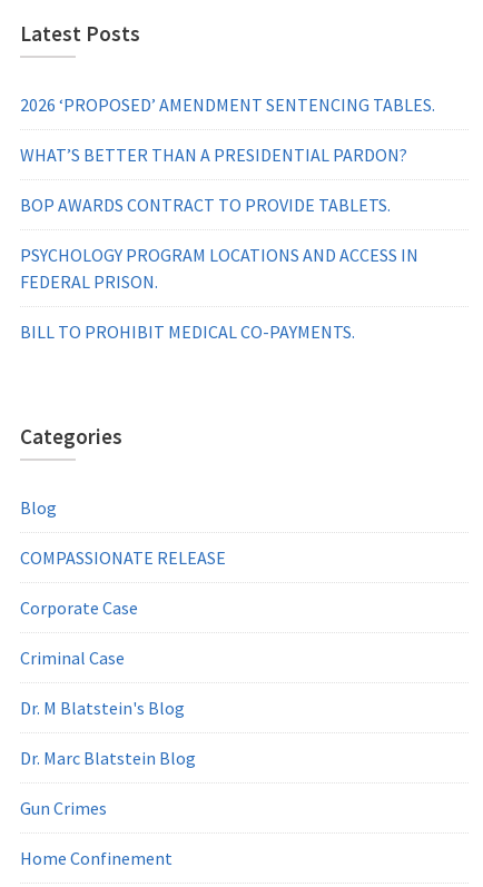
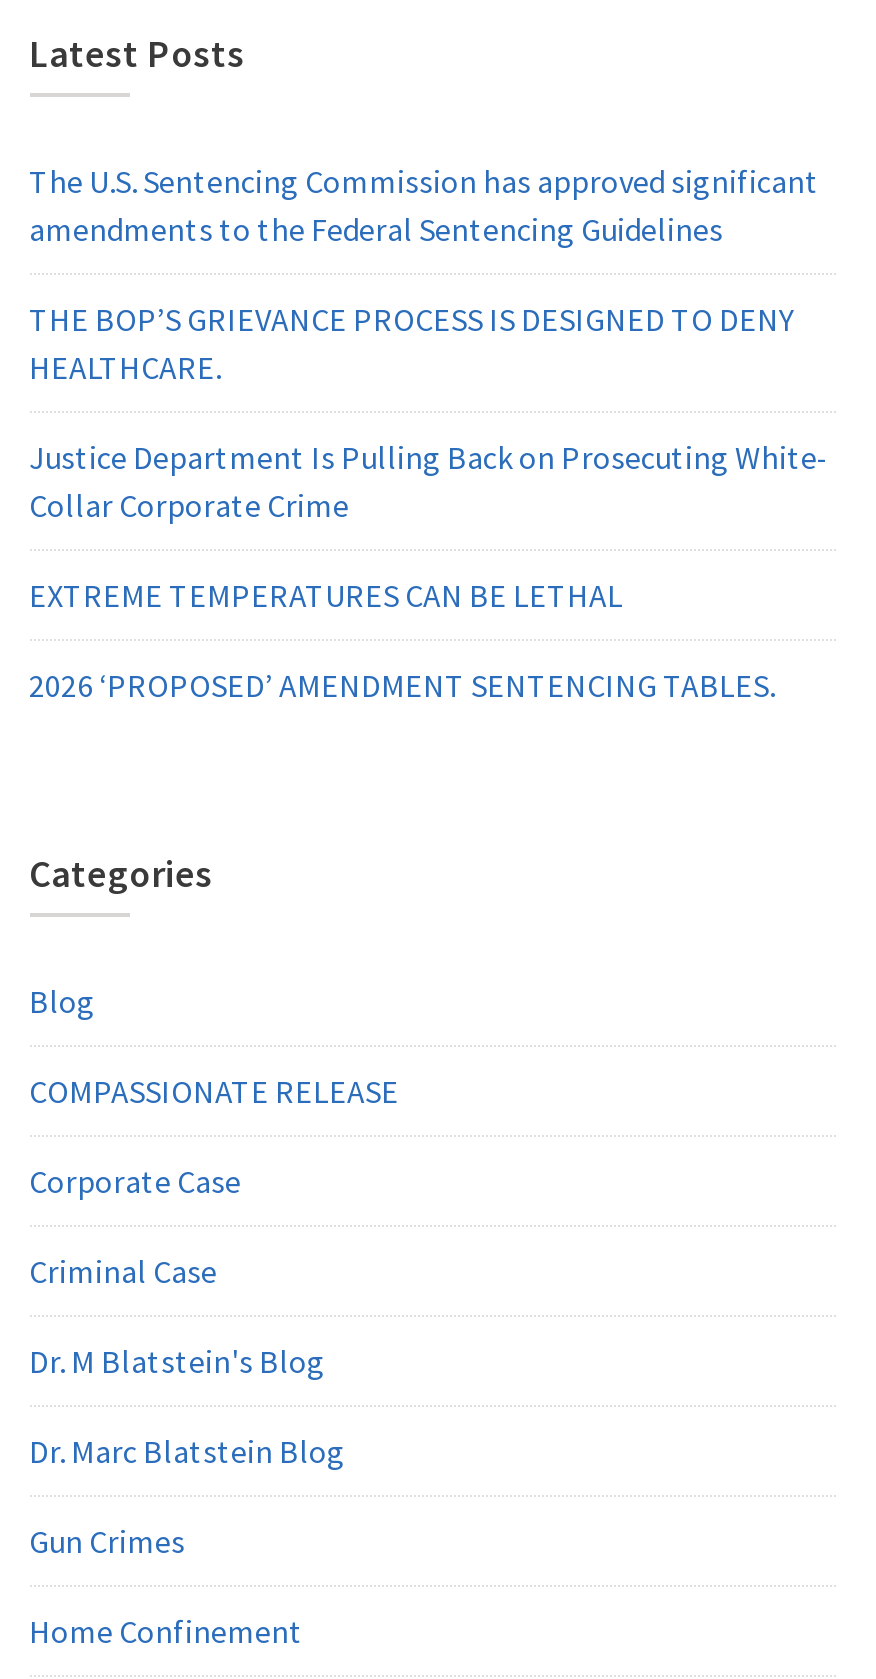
none -> [29,160,829,614] The U.S. Sentencing Commission has approved significant | amendments to the Federal Sentencing Guidelines | THE BOP’S GRIEVANCE PROCESS IS DESIGNED TO DENY | HEALTHCARE. | Justice Department Is Pulling Back on Prosecuting White- | Collar Corporate Crime | EXTREME TEMPERATURES CAN BE LETHAL
moved [19,93,435,115] -> [29,664,775,704]: 2026 ‘PROPOSED’ AMENDMENT SENTENCING TABLES.
[19,143,418,342] WHAT’S BETTER THAN A PRESIDENTIAL PARDON? | BOP AWARDS CONTRACT TO PROVIDE TABLETS. | PSYCHOLOGY PROGRAM LOCATIONS AND ACCESS IN | FEDERAL PRISON. | BILL TO PROHIBIT MEDICAL CO-PAYMENTS. -> none

